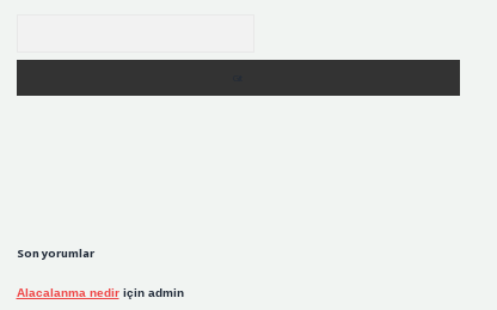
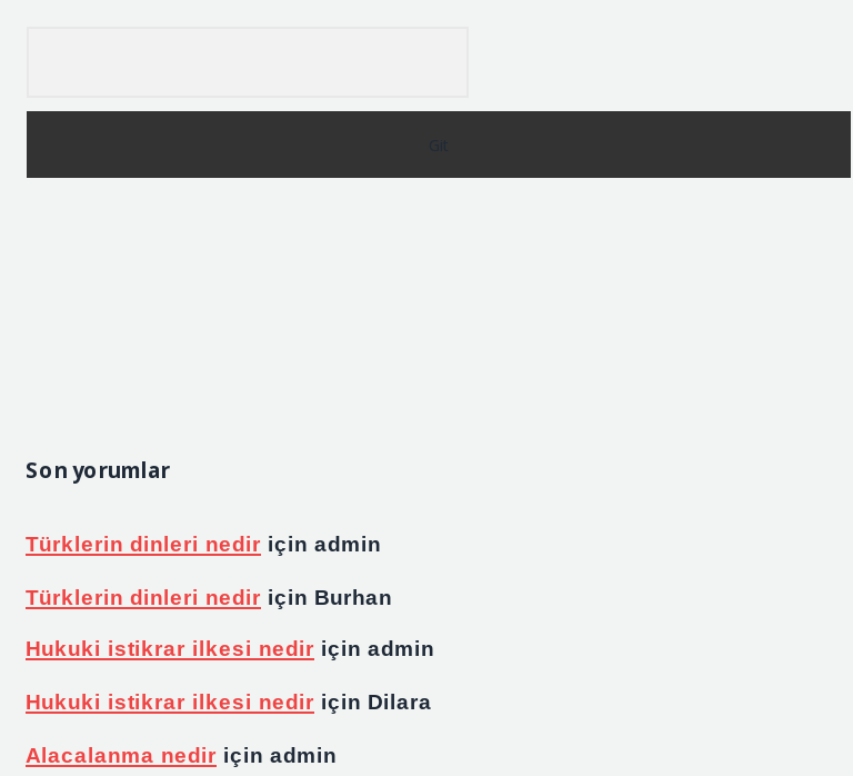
none -> [26,532,434,714] Türklerin dinleri nedir için admin | Türklerin dinleri nedir için Burhan | Hukuki istikrar ilkesi nedir için admin | Hukuki istikrar ilkesi nedir için Dilara

